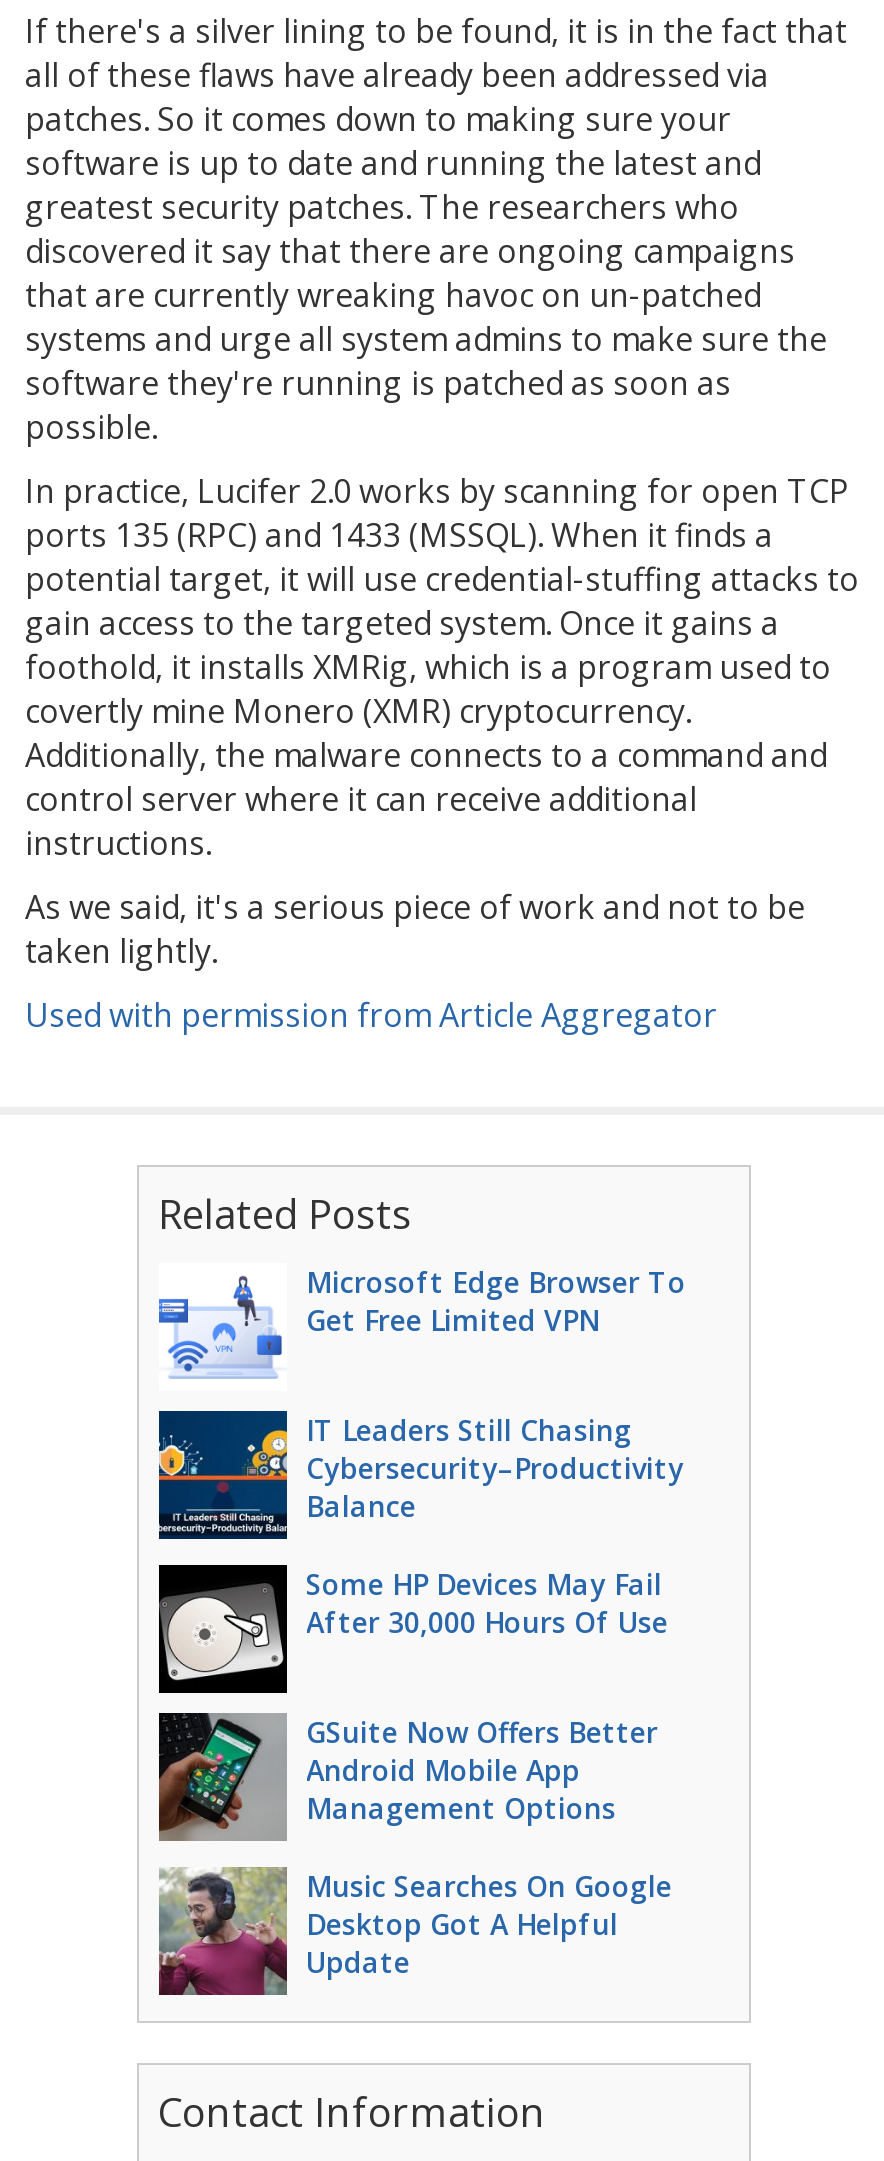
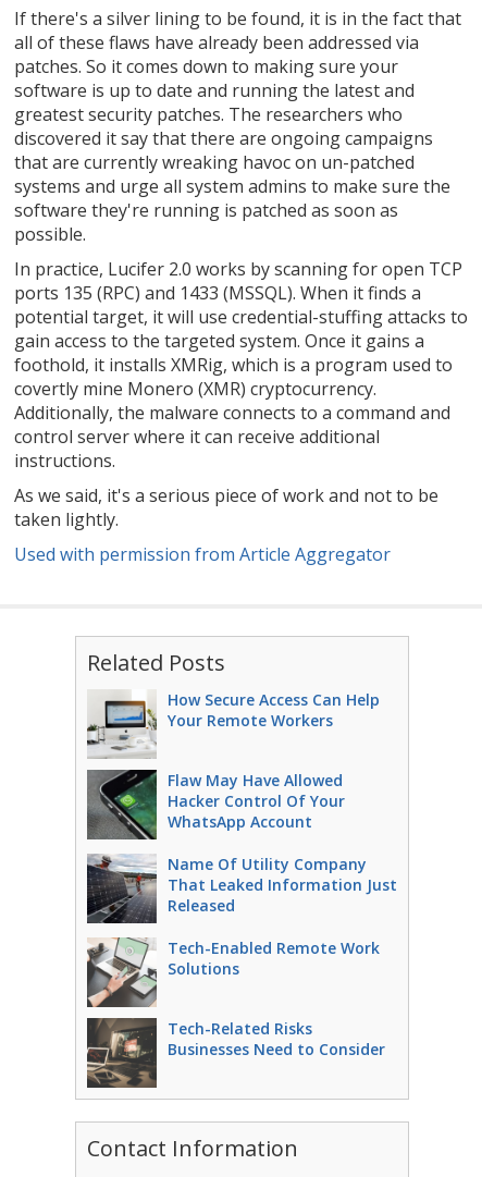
[157,1263,686,1391] [image] | Microsoft Edge Browser To | Get Free Limited VPN -> [86,689,379,760] [image] | How Secure Access Can Help | Your Remote Workers
[157,1409,684,1541] [image] | IT Leaders Still Chasing | Cybersecurity–Productivity | Balance -> [86,769,344,841] [image] | Flaw May Have Allowed | Hacker Control Of Your | WhatsApp Account
[159,1563,668,1695] [image] | Some HP Devices May Fail | After 30,000 Hours Of Use -> [86,853,397,924] [image] | Name Of Utility Company | That Leaked Information Just | Released
[157,1711,658,1847] [image] | GSuite Now Offers Better | Android Mobile App | Management Options -> [86,934,379,1008] [image] | Tech-Enabled Remote Work | Solutions
[159,1865,672,1995] [image] | Music Searches On Google | Desktop Got A Helpful | Update -> [86,1017,385,1088] [image] | Tech-Related Risks | Businesses Need to Consider

